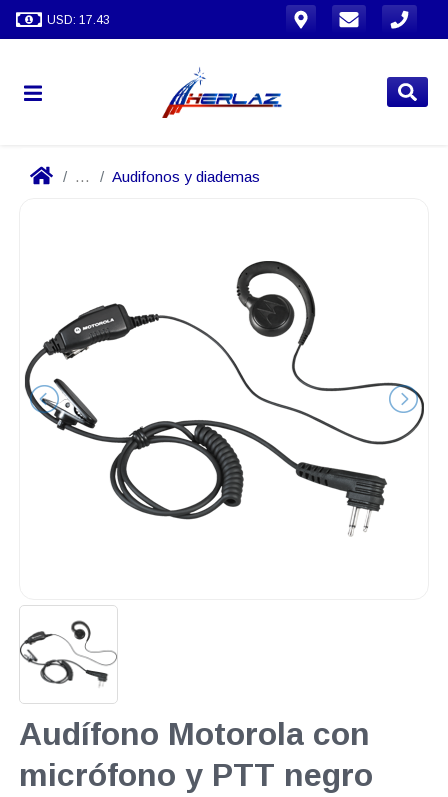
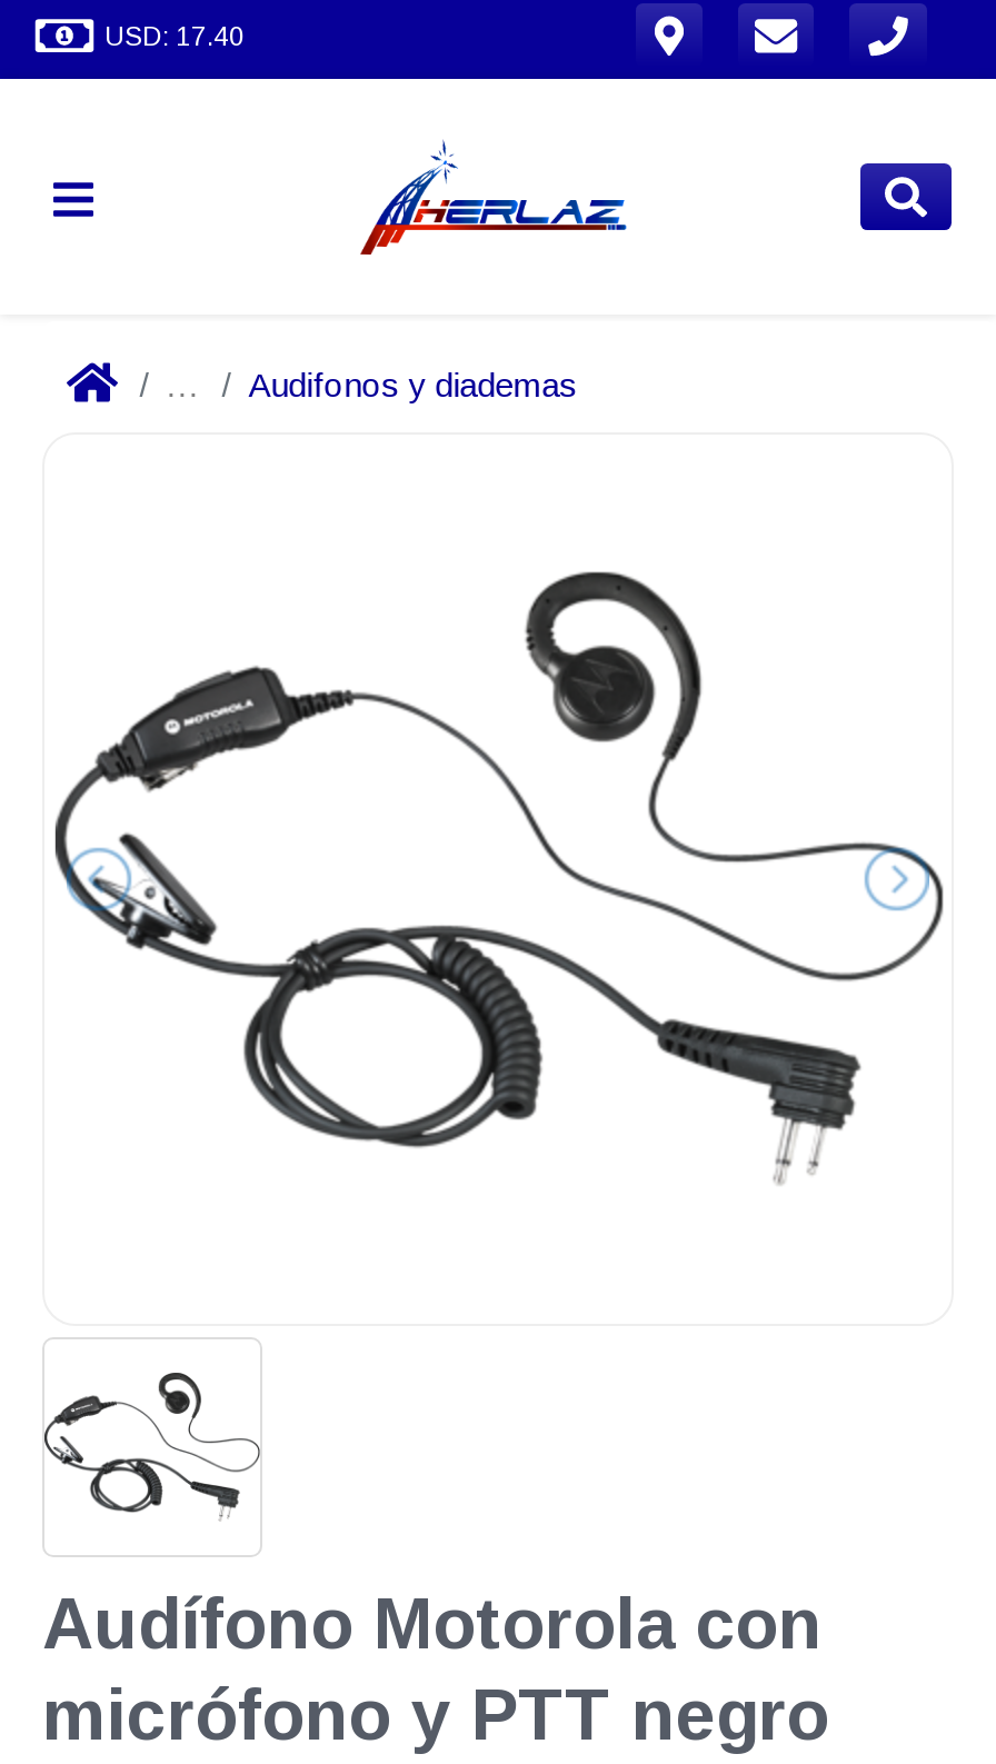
[47,12,110,26] USD: 17.43 -> [104,20,245,51] USD: 17.40

